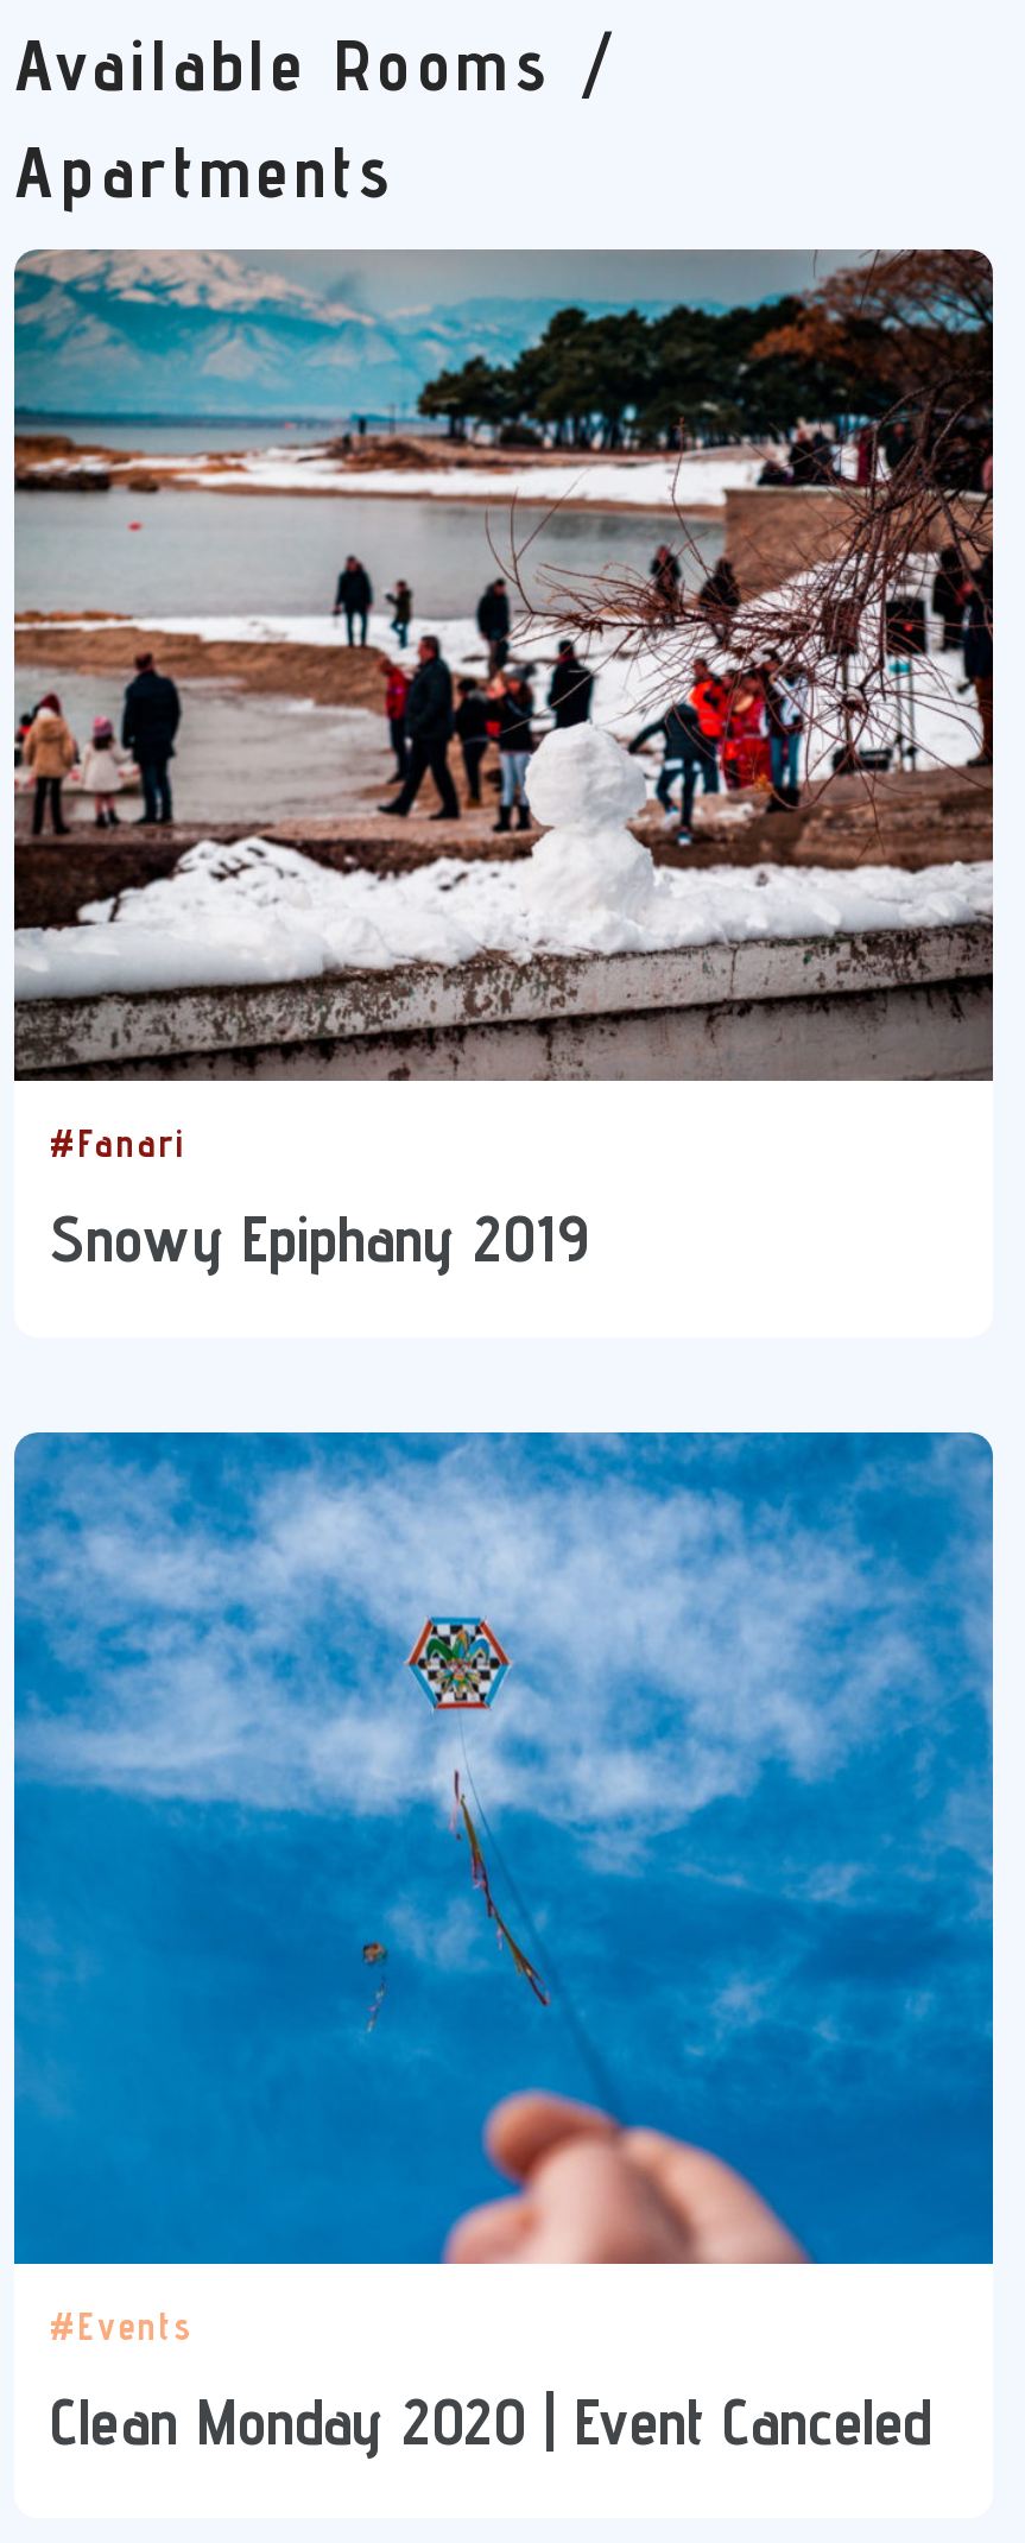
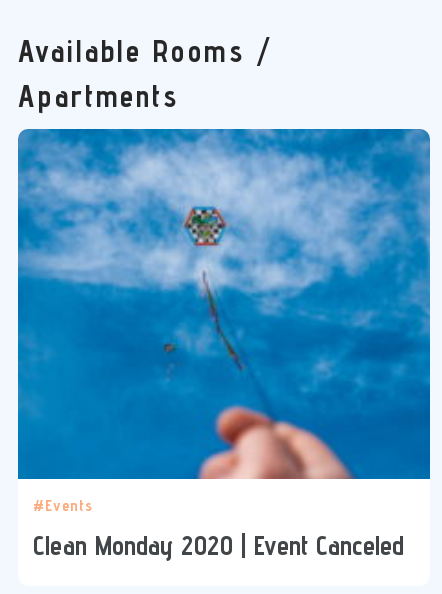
[12,248,995,1276] [image] | #Fanari | Snowy Epiphany 2019 -> none

